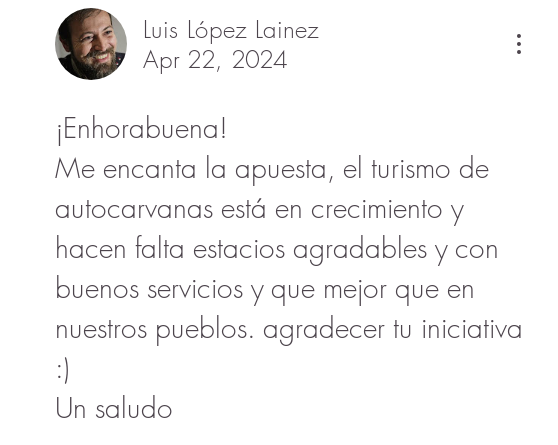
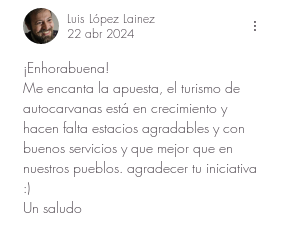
[143,42,287,76] Apr 22, 2024 -> [67,25,134,42] 22 abr 2024

